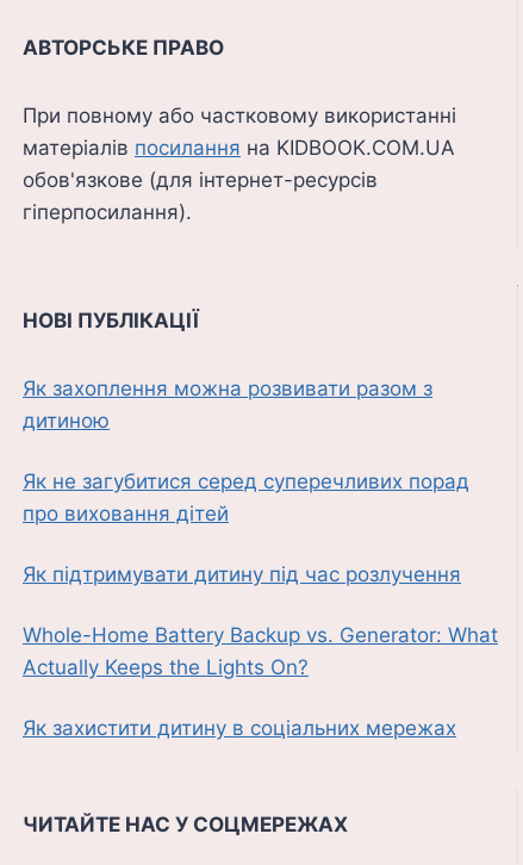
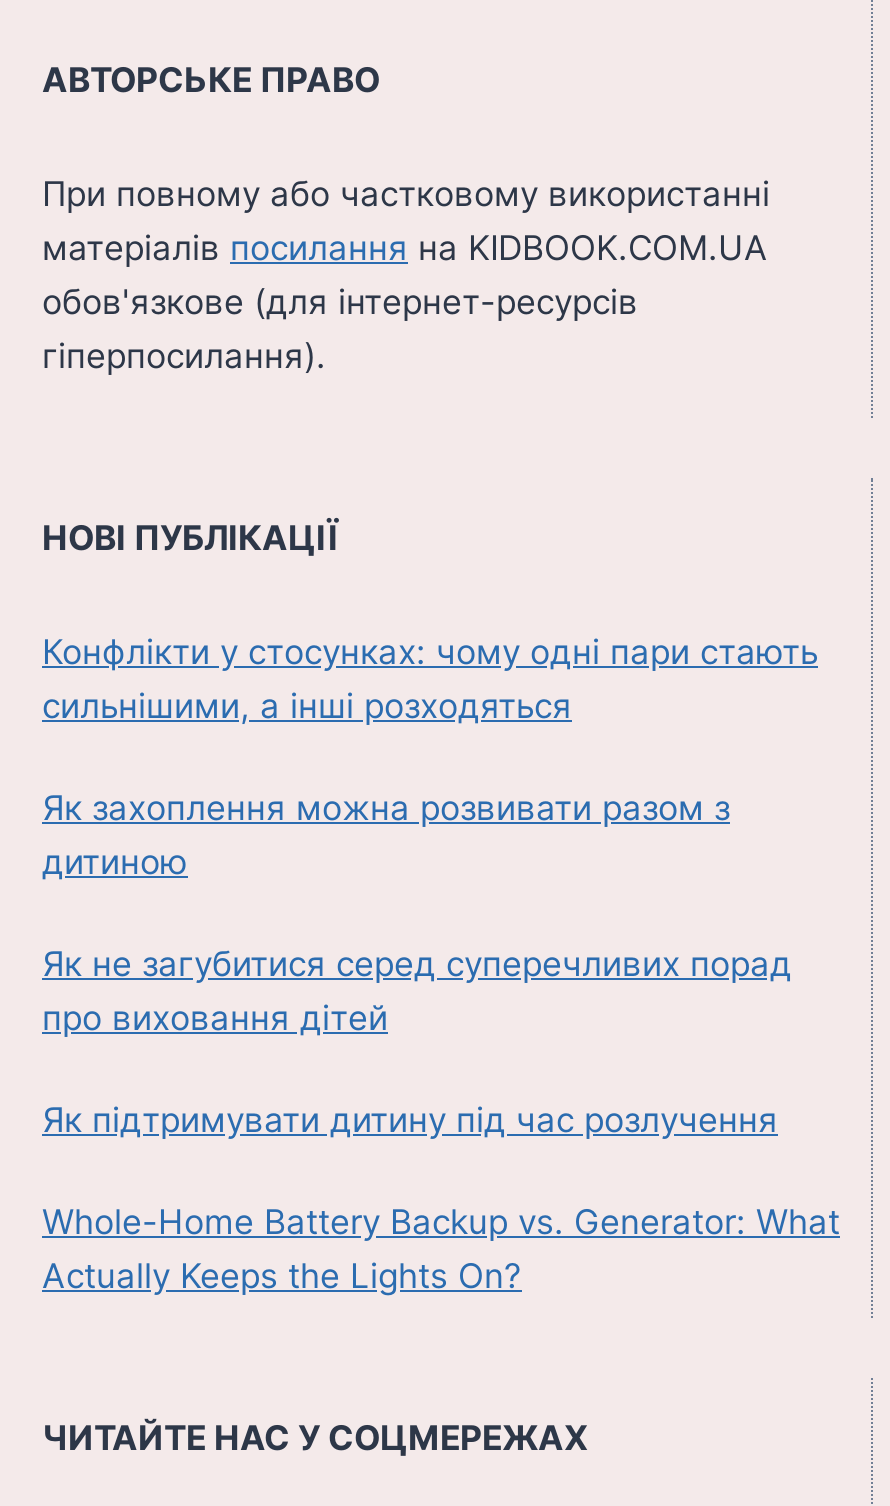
none -> [42,631,818,725] Конфлікти у стосунках: чому одні пари стають | сильнішими, а інші розходяться
moved [23,376,498,679] -> [42,787,840,1295]: Як захоплення можна розвивати разом з | дитиною | Як не загубитися серед суперечливих порад | про виховання дітей | Як підтримувати дитину під час розлучення | Whole-Home Battery Backup vs. Generator: What | Actually Keeps the Lights On?
[23,716,456,740] Як захистити дитину в соціальних мережах -> none

